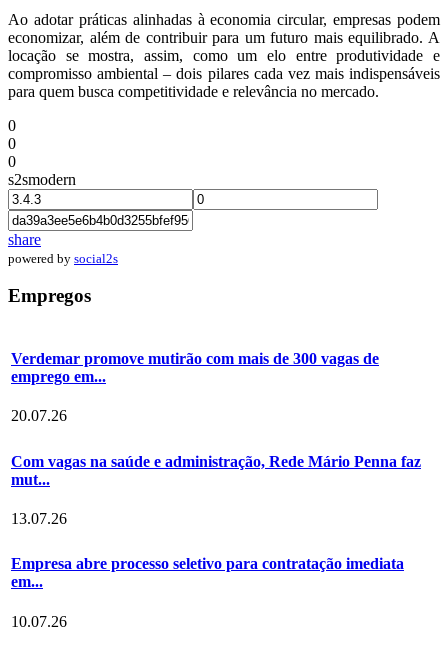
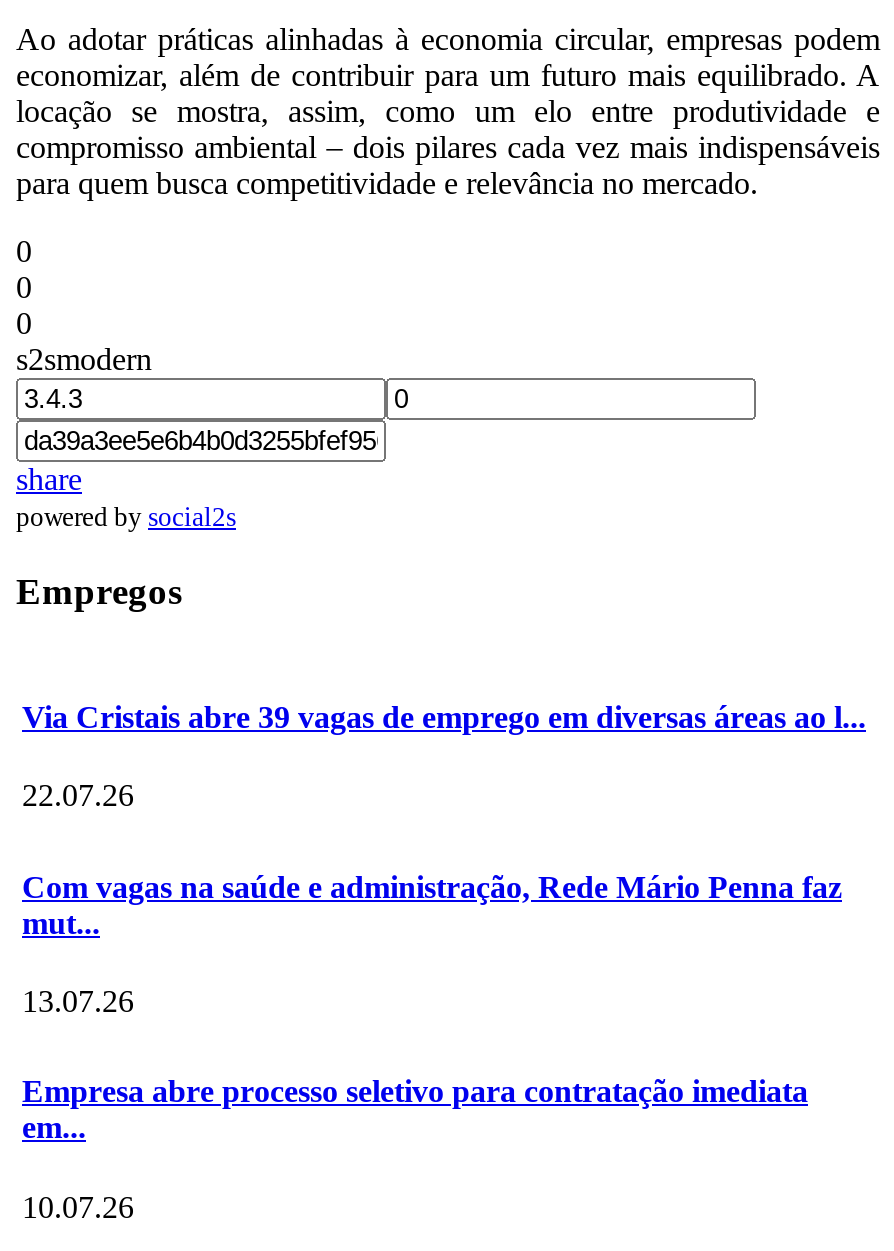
[11,350,379,385] Verdemar promove mutirão com mais de 300 vagas de | emprego em... -> [22,700,866,734] Via Cristais abre 39 vagas de emprego em diversas áreas ao l...
[11,407,67,424] 20.07.26 -> [22,779,134,813] 22.07.26

